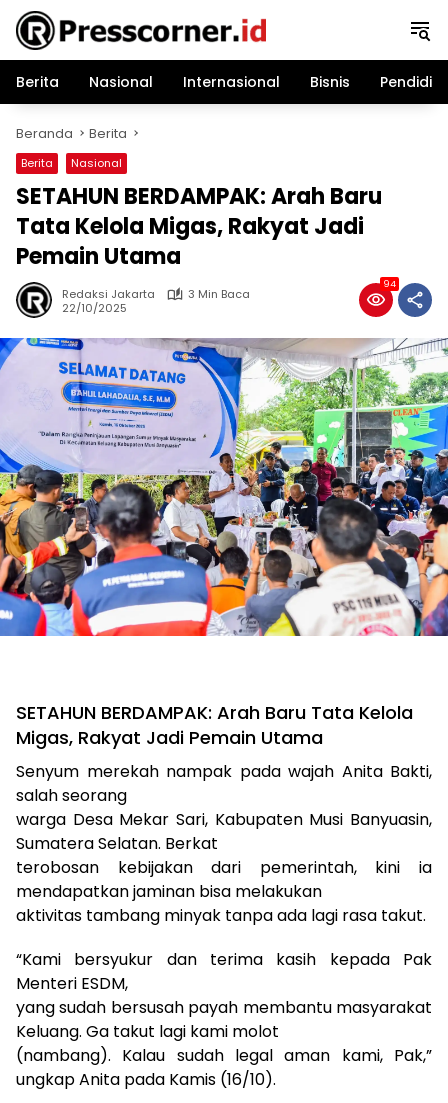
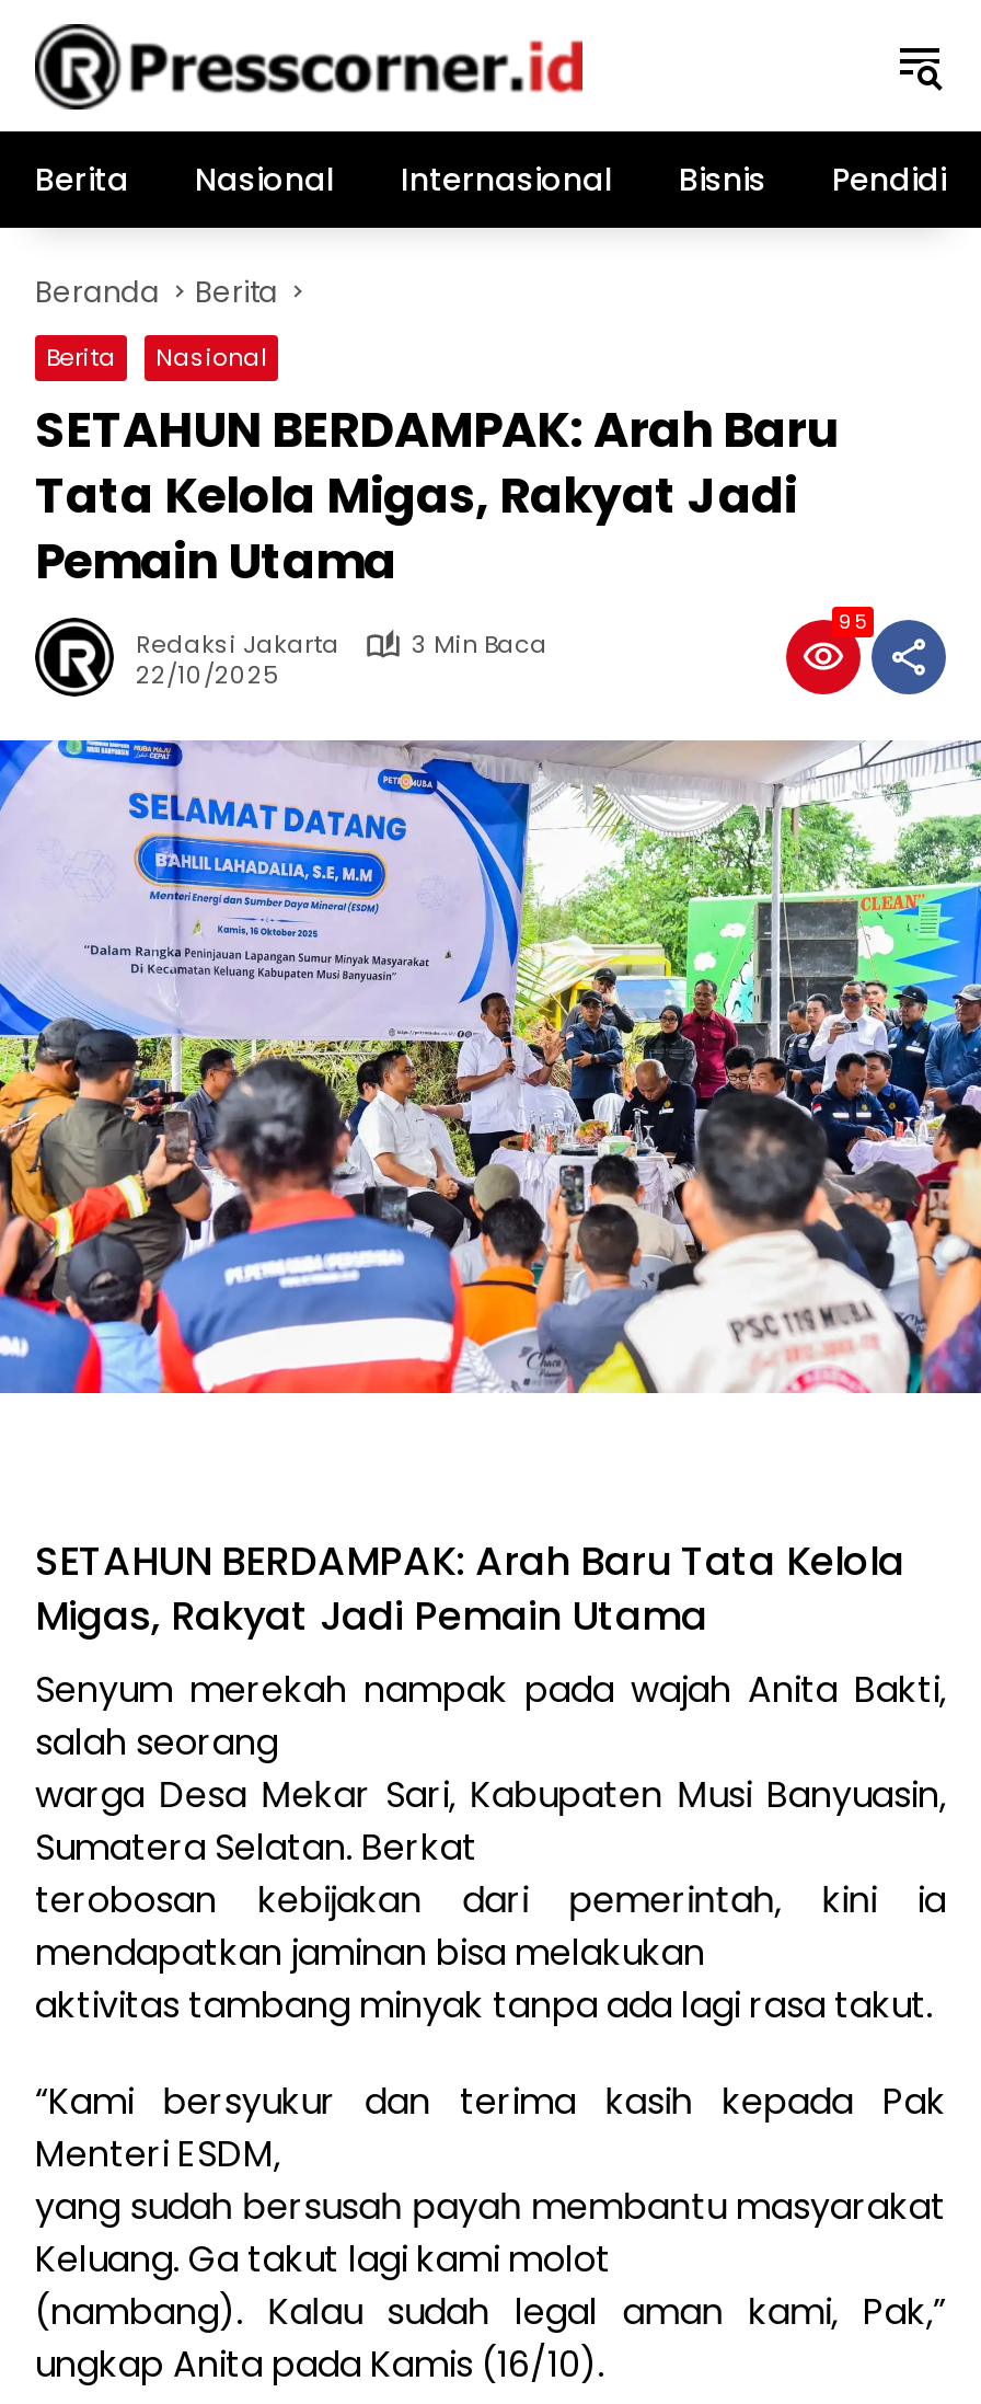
[383,278,396,290] 94 -> [839,609,867,635] 95

